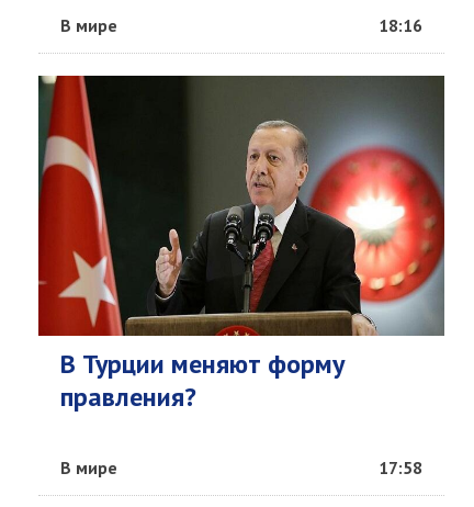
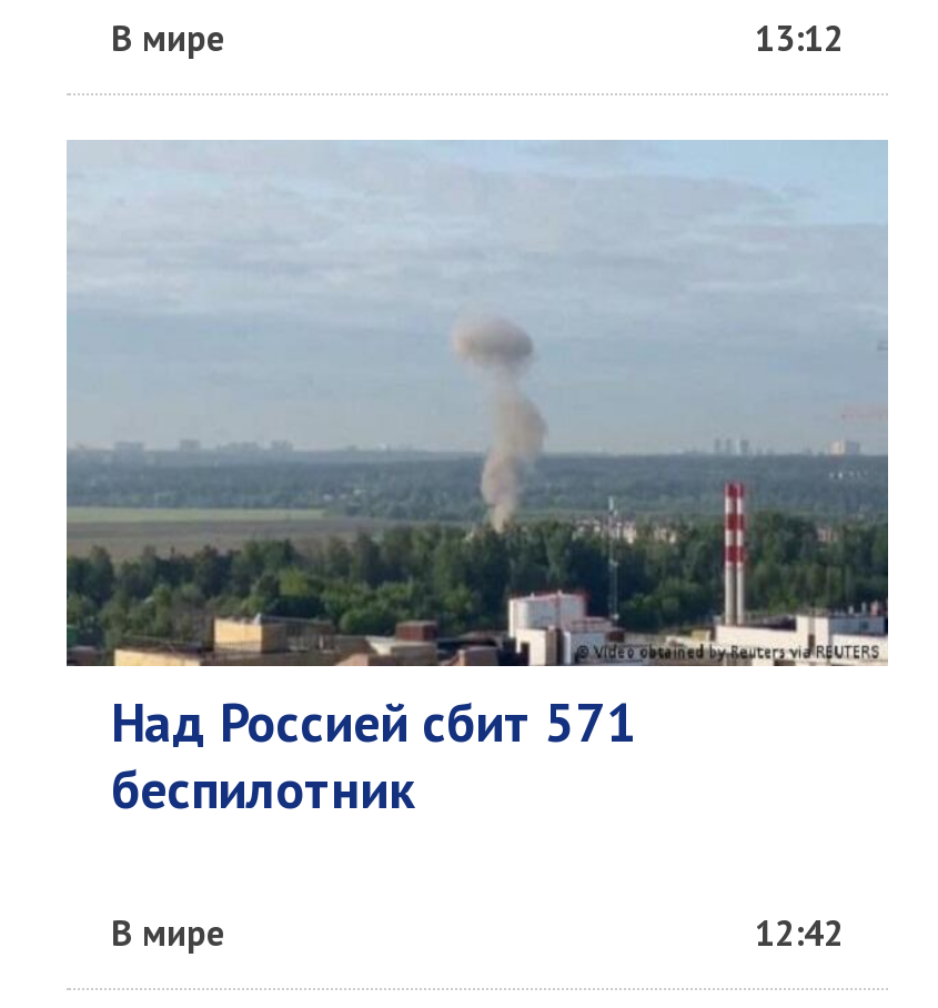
[379,14,422,36] 18:16 -> [755,16,844,60] 13:12
[37,75,445,414] [image] | В Турции меняют форму | правления? -> [64,140,890,824] [image] | Над Россией сбит 571 | беспилотник
[379,457,422,479] 17:58 -> [755,911,844,955] 12:42

